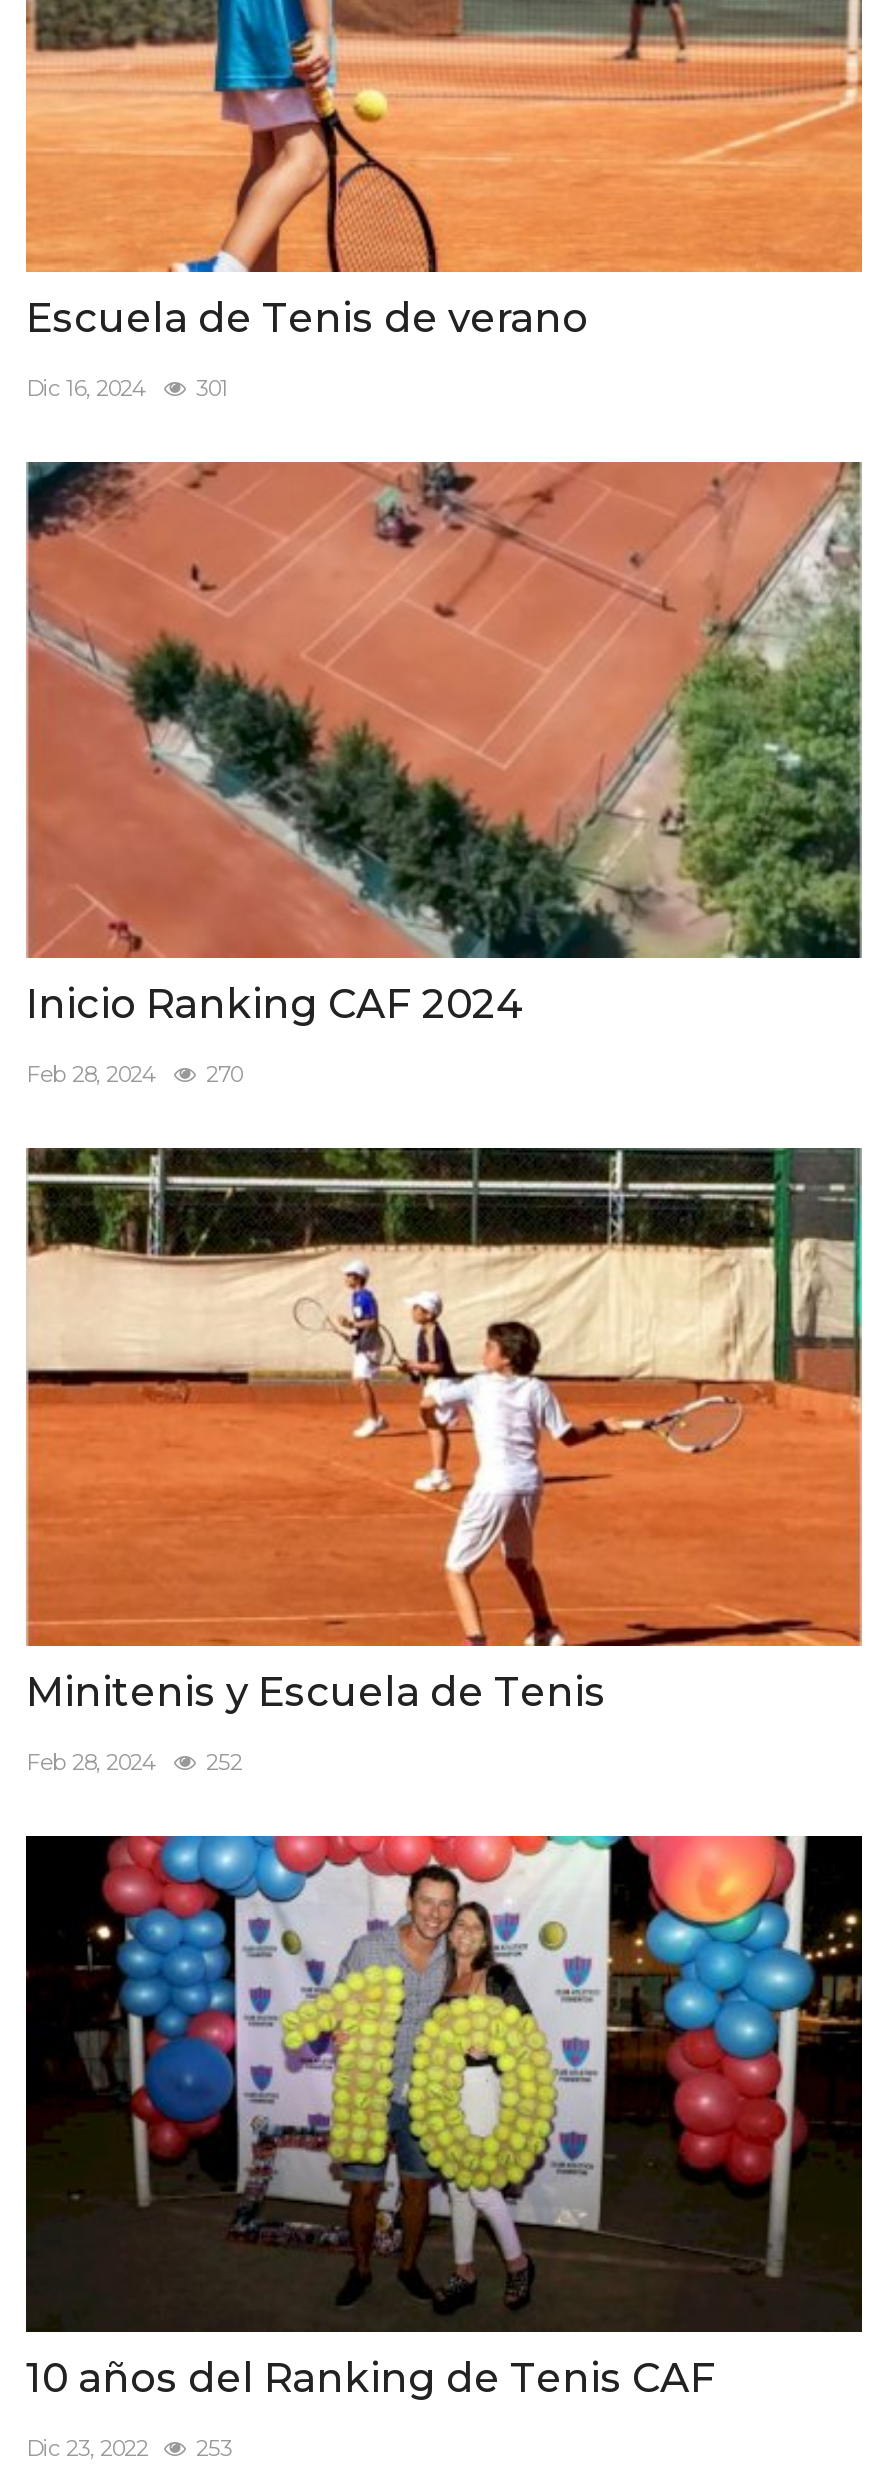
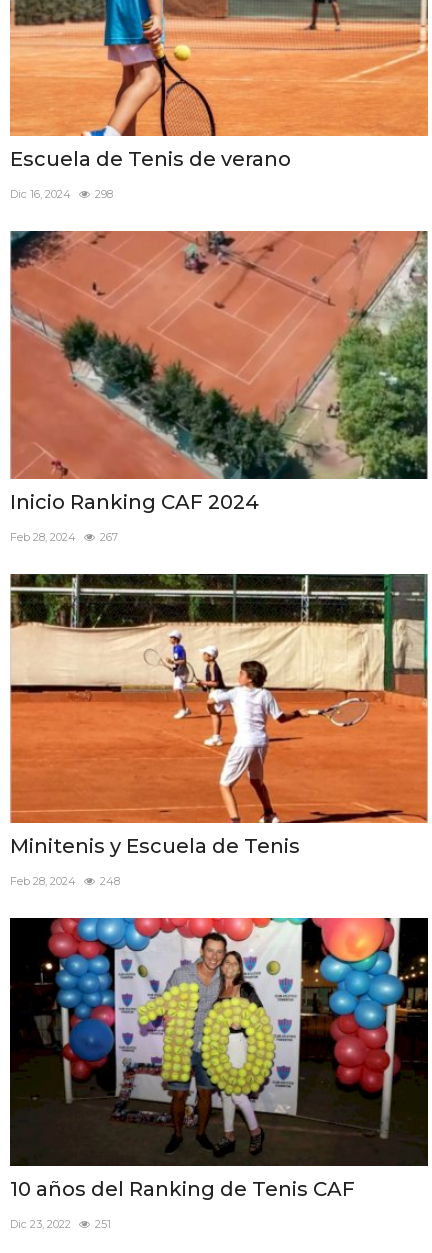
[26,373,228,401] Dic 16, 2024 301 -> [10,187,113,201] Dic 16, 2024 298
[26,1060,242,1088] Feb 28, 2024 270 -> [10,530,118,544] Feb 28, 2024 267
[26,1748,242,1776] Feb 28, 2024 252 -> [10,874,120,888] Feb 28, 2024 248
[26,2435,232,2463] Dic 23, 2022 253 -> [10,1217,111,1231] Dic 23, 2022 251

